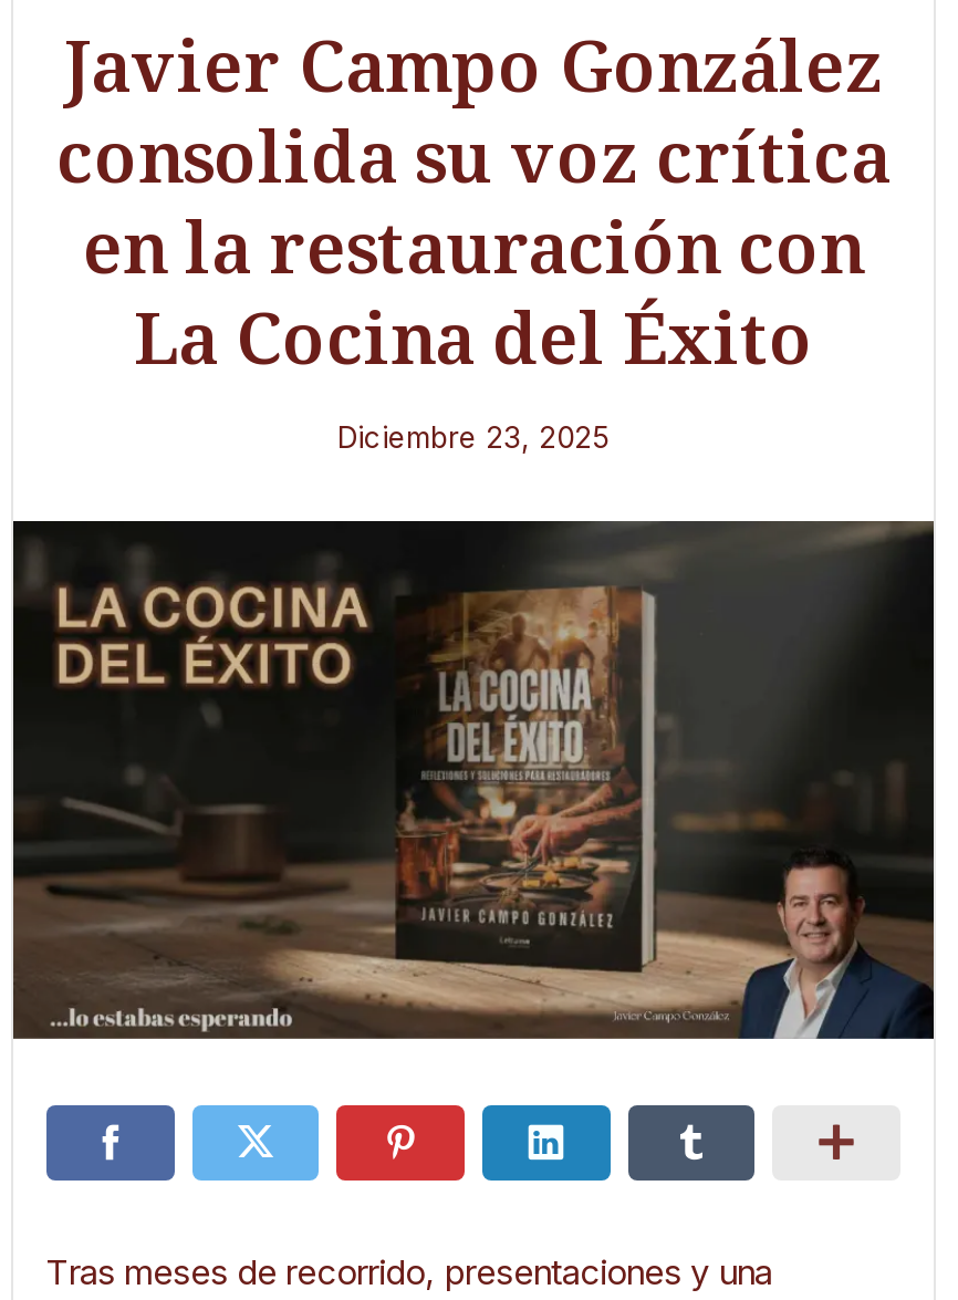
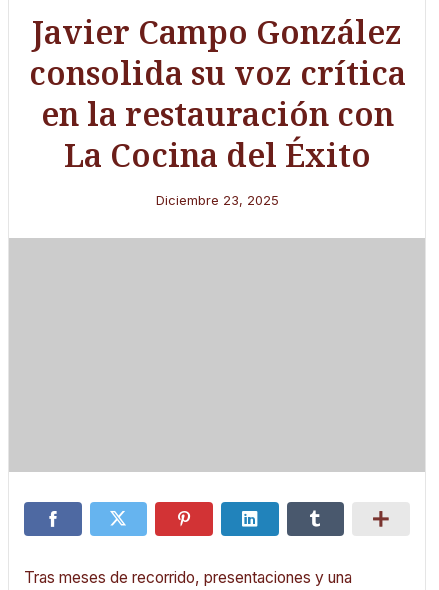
[11,519,936,1041] [image] -> none

